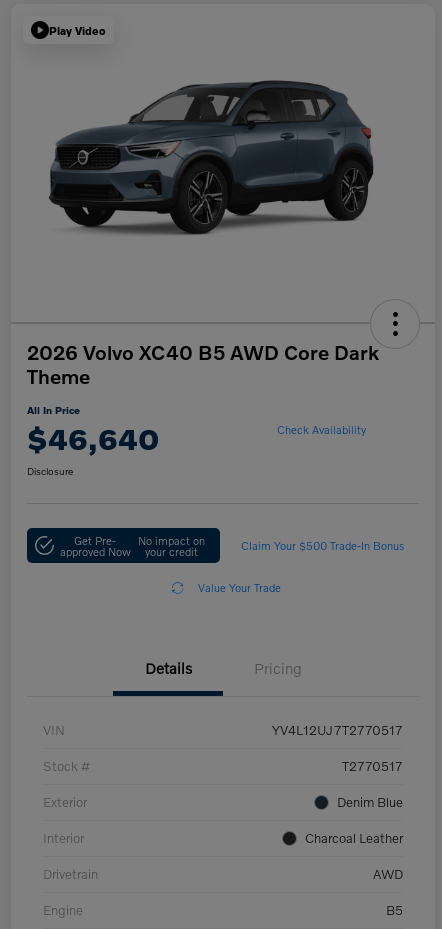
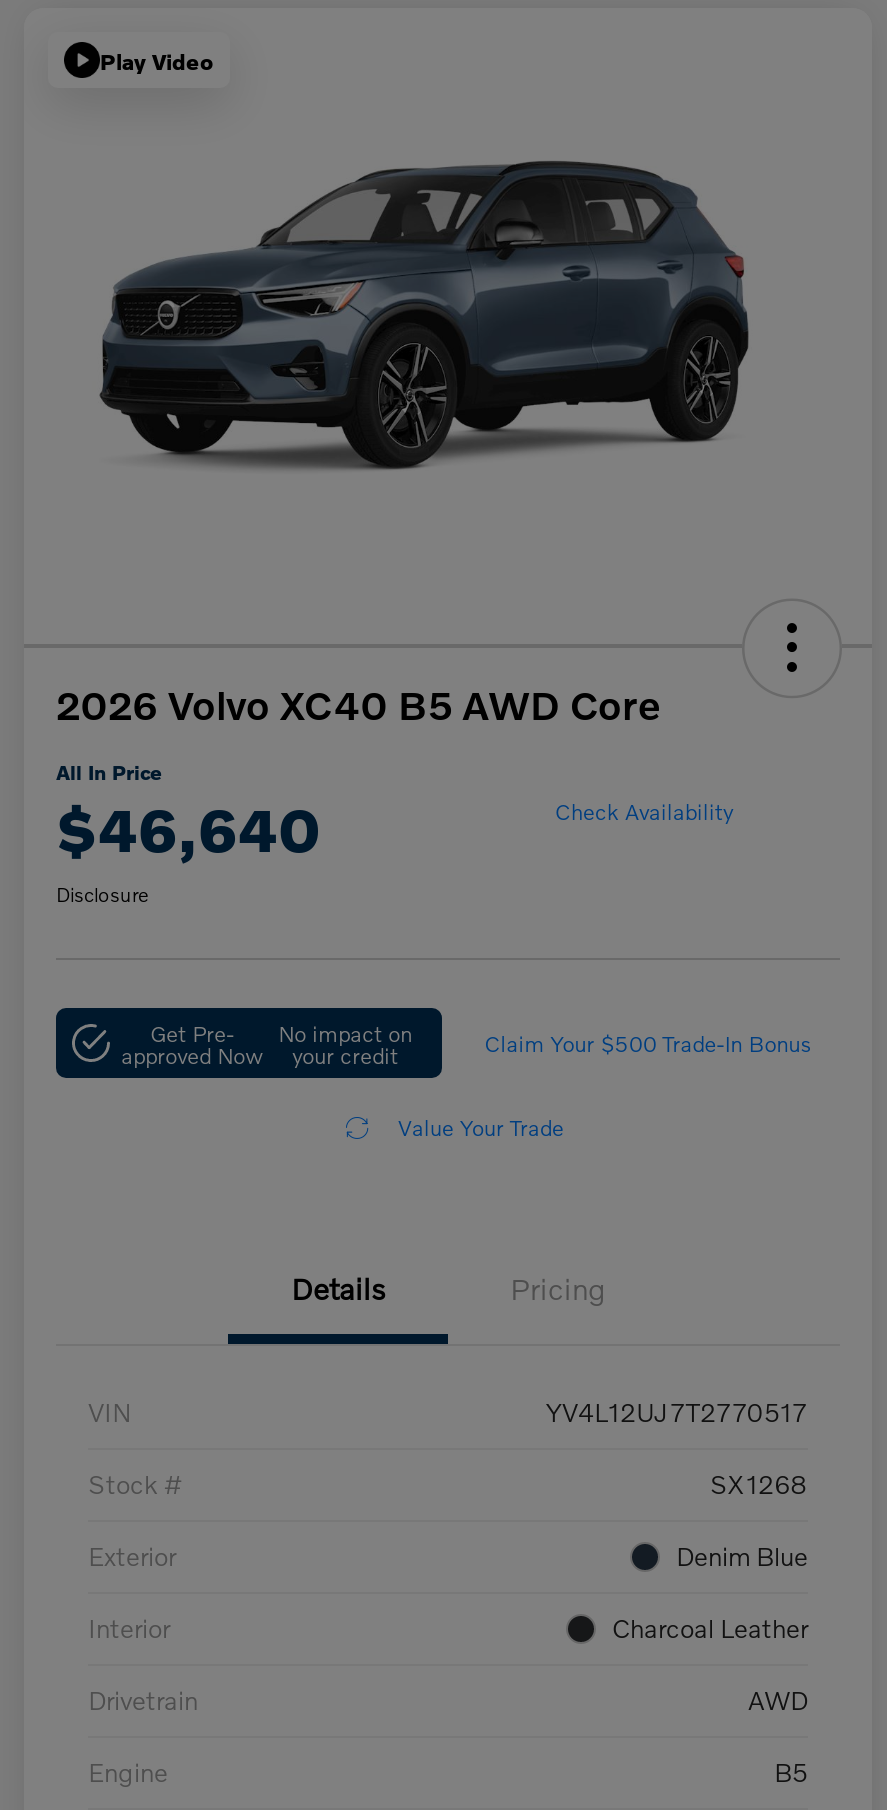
[27,340,379,388] 2026 Volvo XC40 B5 AWD Core Dark | Theme -> [56,680,660,728] 2026 Volvo XC40 B5 AWD Core
[342,758,403,774] T2770517 -> [710,1468,808,1500] SX1268

